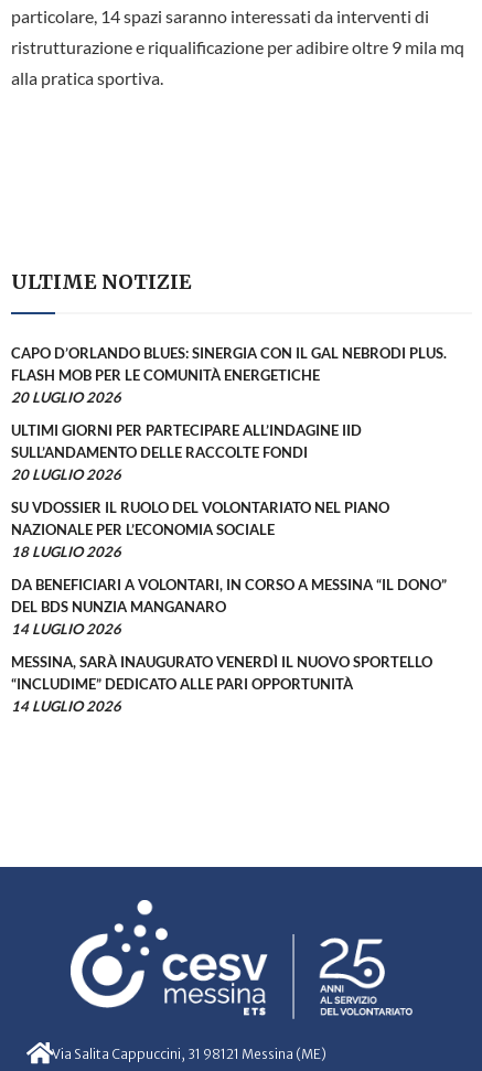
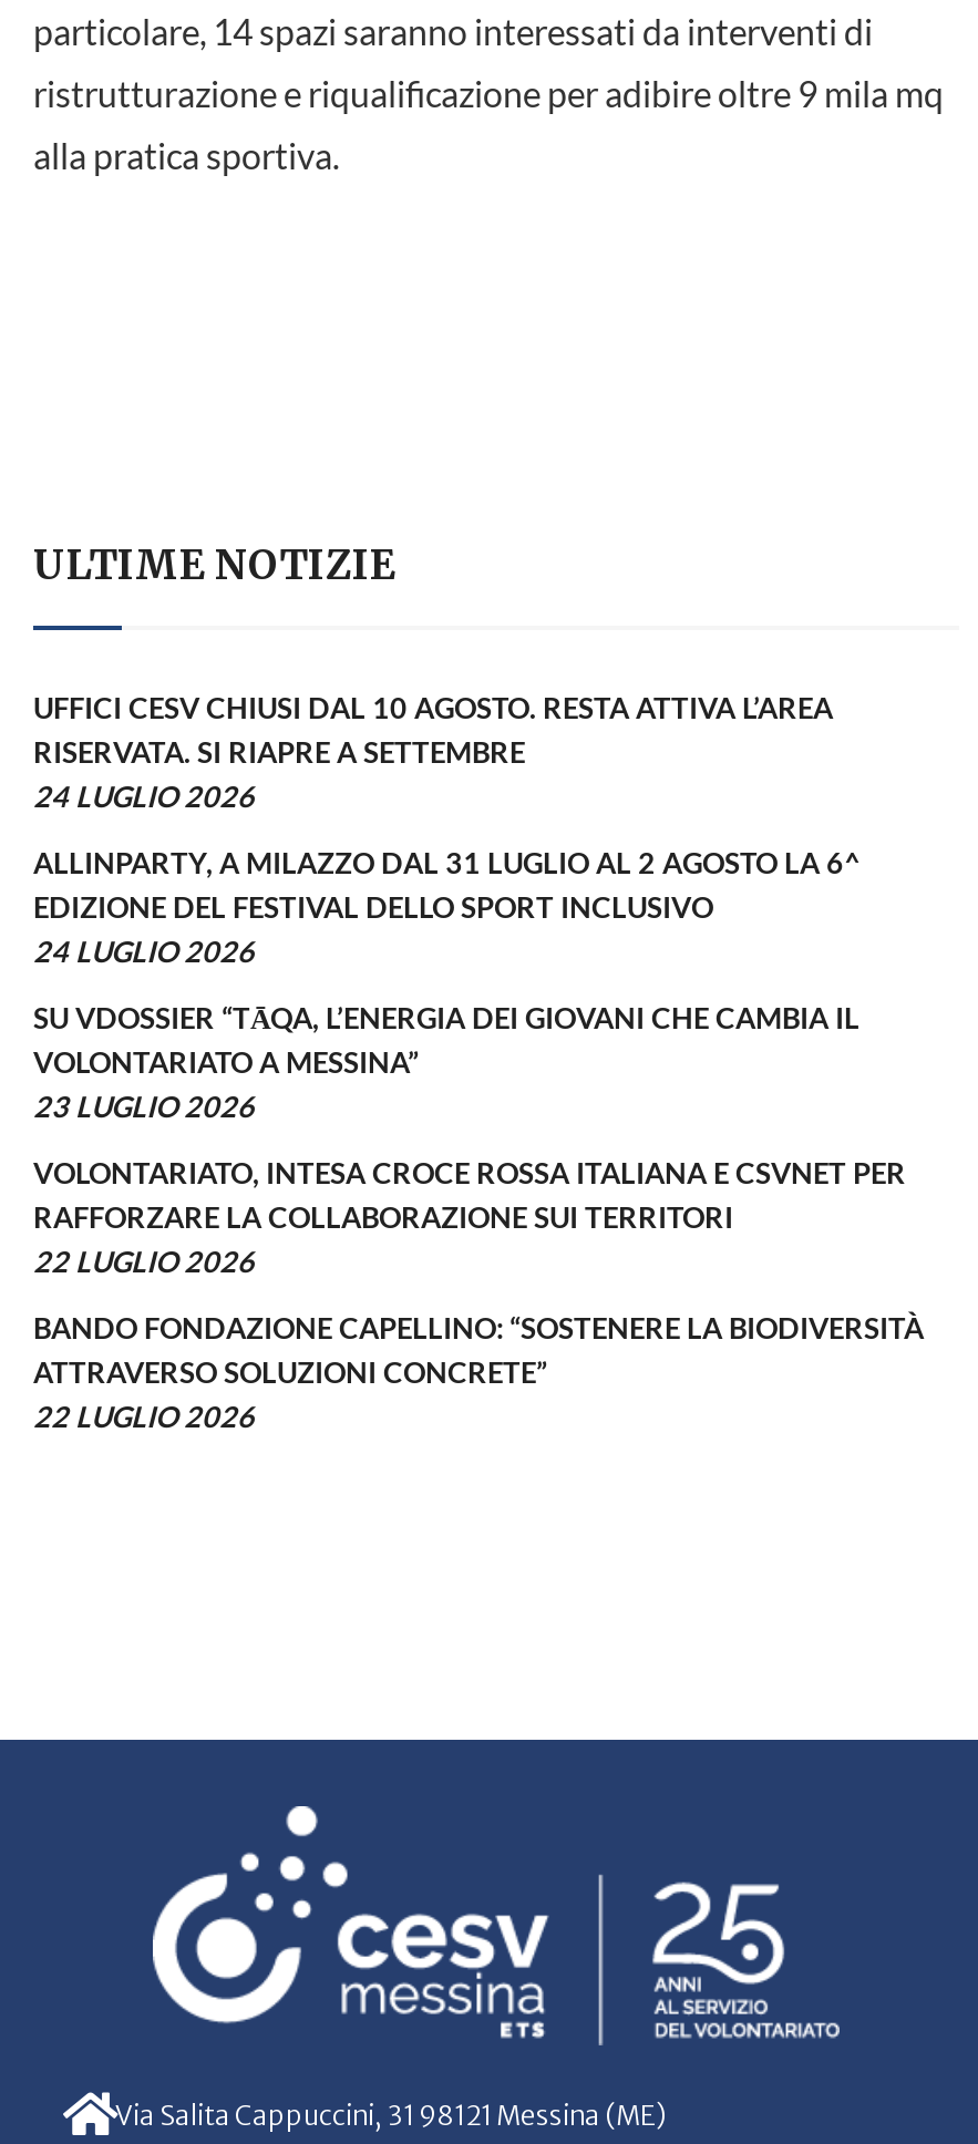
[11,344,447,406] CAPO D’ORLANDO BLUES: SINERGIA CON IL GAL NEBRODI PLUS. | FLASH MOB PER LE COMUNITÀ ENERGETICHE | 20 LUGLIO 2026 -> [33,690,833,814] UFFICI CESV CHIUSI DAL 10 AGOSTO. RESTA ATTIVA L’AREA | RISERVATA. SI RIAPRE A SETTEMBRE | 24 LUGLIO 2026
[11,422,362,483] ULTIMI GIORNI PER PARTECIPARE ALL’INDAGINE IID | SULL’ANDAMENTO DELLE RACCOLTE FONDI | 20 LUGLIO 2026 -> [33,845,862,969] ALLINPARTY, A MILAZZO DAL 31 LUGLIO AL 2 AGOSTO LA 6^ | EDIZIONE DEL FESTIVAL DELLO SPORT INCLUSIVO | 24 LUGLIO 2026
[11,499,389,561] SU VDOSSIER IL RUOLO DEL VOLONTARIATO NEL PIANO | NAZIONALE PER L’ECONOMIA SOCIALE | 18 LUGLIO 2026 -> [33,1000,859,1124] SU VDOSSIER “TĀQA, L’ENERGIA DEI GIOVANI CHE CAMBIA IL | VOLONTARIATO A MESSINA” | 23 LUGLIO 2026
[11,576,447,638] DA BENEFICIARI A VOLONTARI, IN CORSO A MESSINA “IL DONO” | DEL BDS NUNZIA MANGANARO | 14 LUGLIO 2026 -> [33,1156,906,1280] VOLONTARIATO, INTESA CROCE ROSSA ITALIANA E CSVNET PER | RAFFORZARE LA COLLABORAZIONE SUI TERRITORI | 22 LUGLIO 2026
[11,653,432,715] MESSINA, SARÀ INAUGURATO VENERDÌ IL NUOVO SPORTELLO | “INCLUDIME” DEDICATO ALLE PARI OPPORTUNITÀ | 14 LUGLIO 2026 -> [33,1311,924,1435] BANDO FONDAZIONE CAPELLINO: “SOSTENERE LA BIODIVERSITÀ | ATTRAVERSO SOLUZIONI CONCRETE” | 22 LUGLIO 2026

